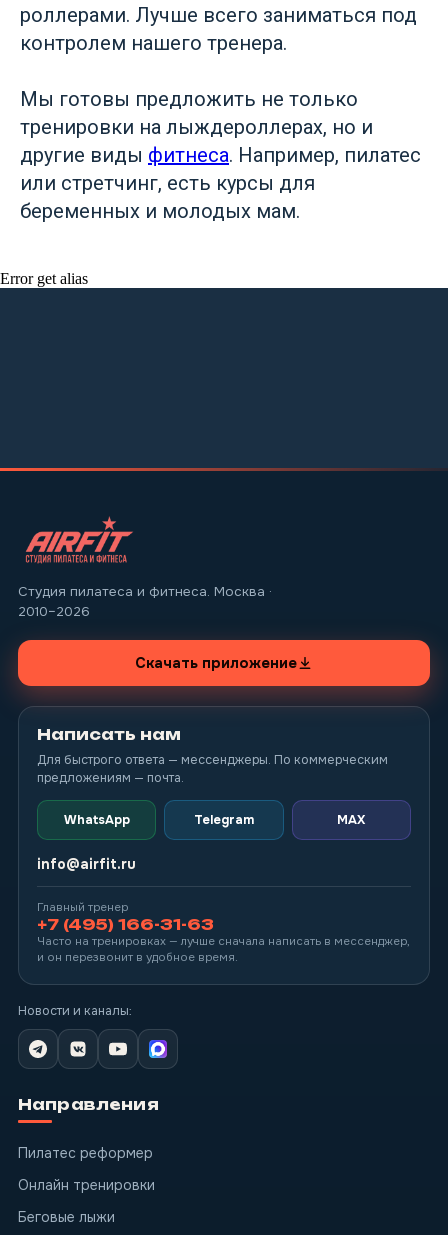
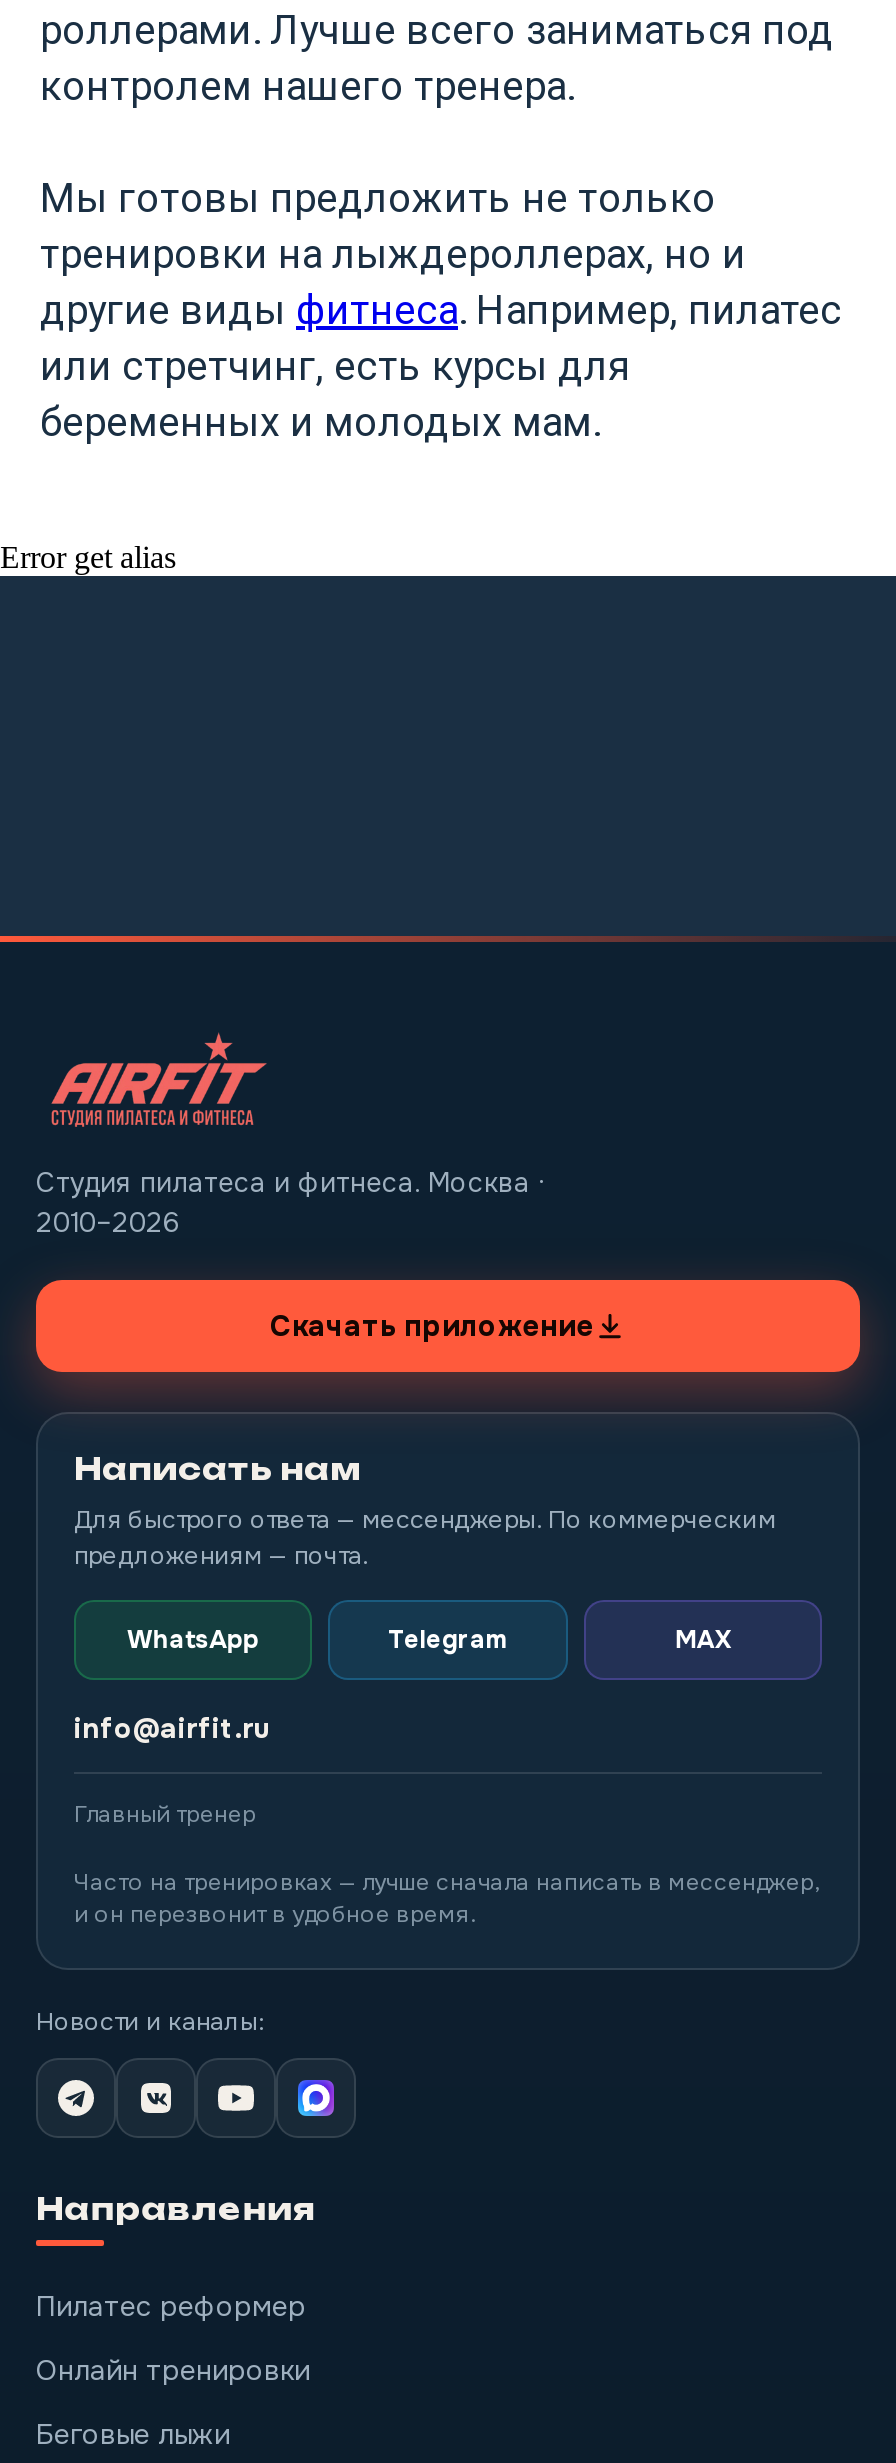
[37,915,214,934] +7 (495) 166-31-63 -> none

